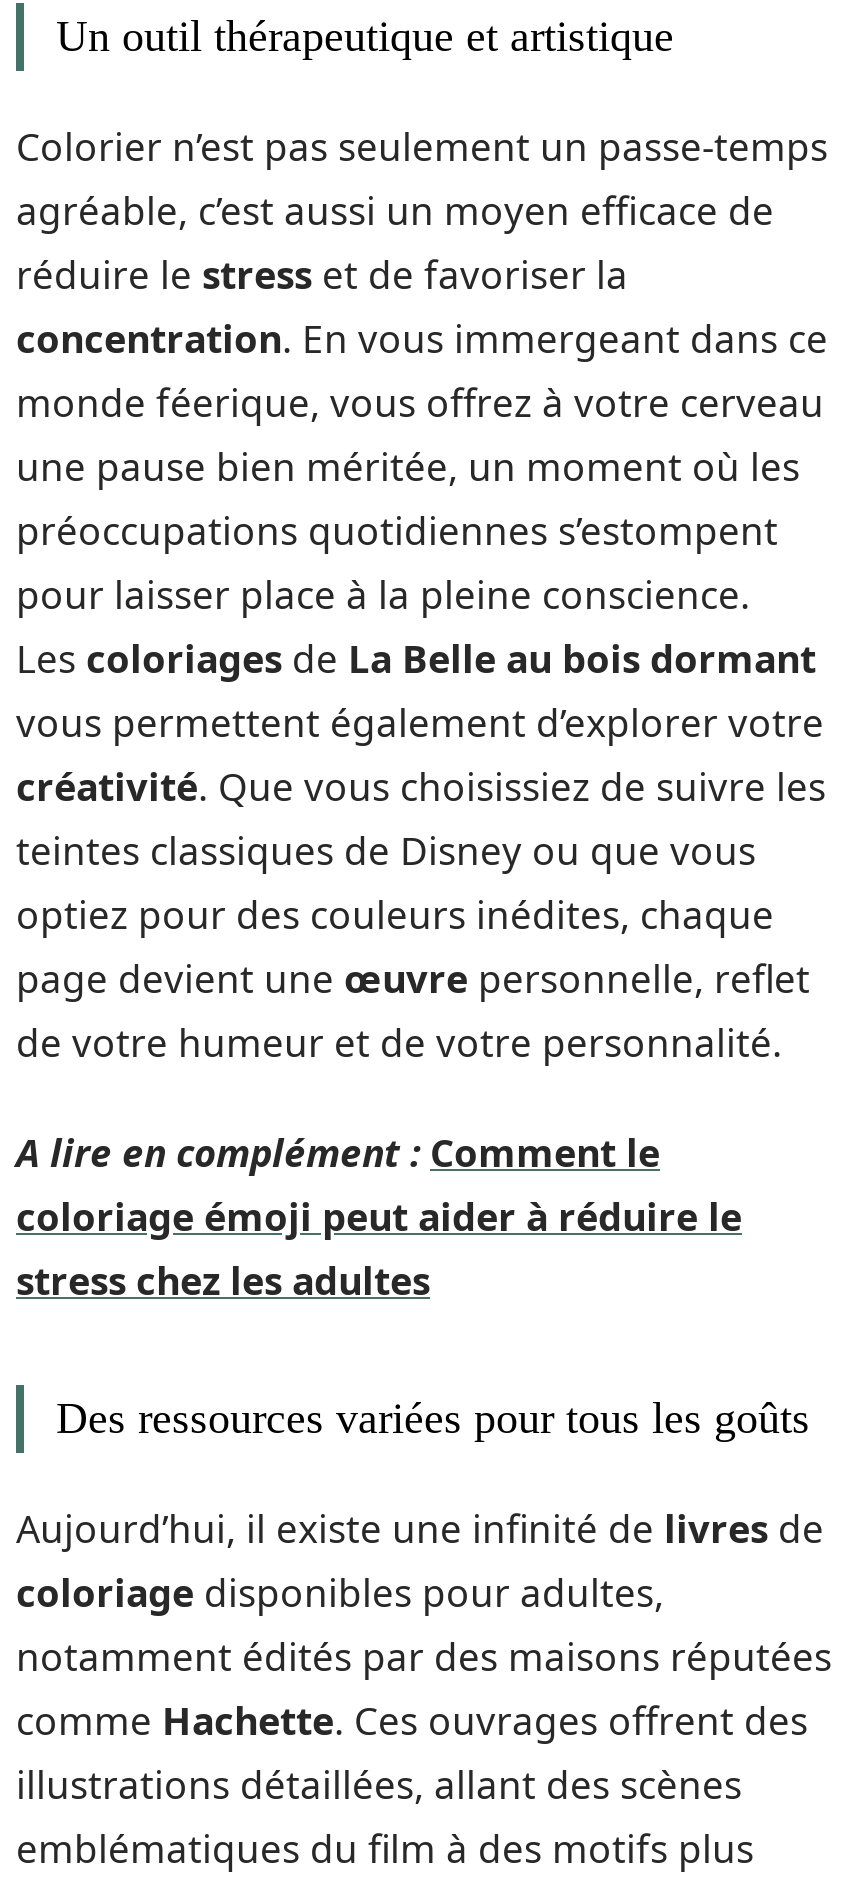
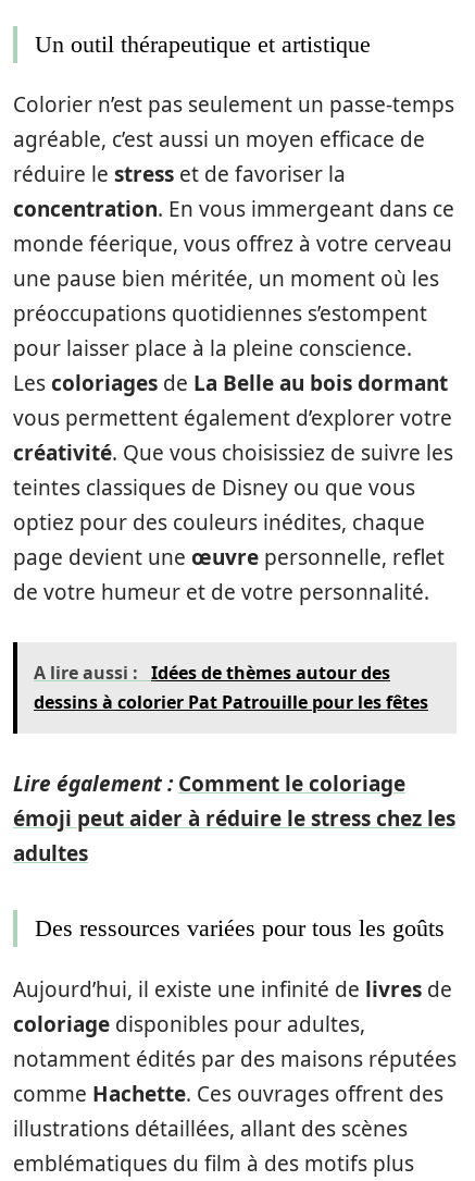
[16,1126,742,1306] A lire en complément : Comment le | coloriage émoji peut aider à réduire le | stress chez les adultes -> [13,661,455,868] A lire aussi : Idées de thèmes autour des | dessins à colorier Pat Patrouille pour les fêtes | Lire également : Comment le coloriage | émoji peut aider à réduire le stress chez les | adultes

